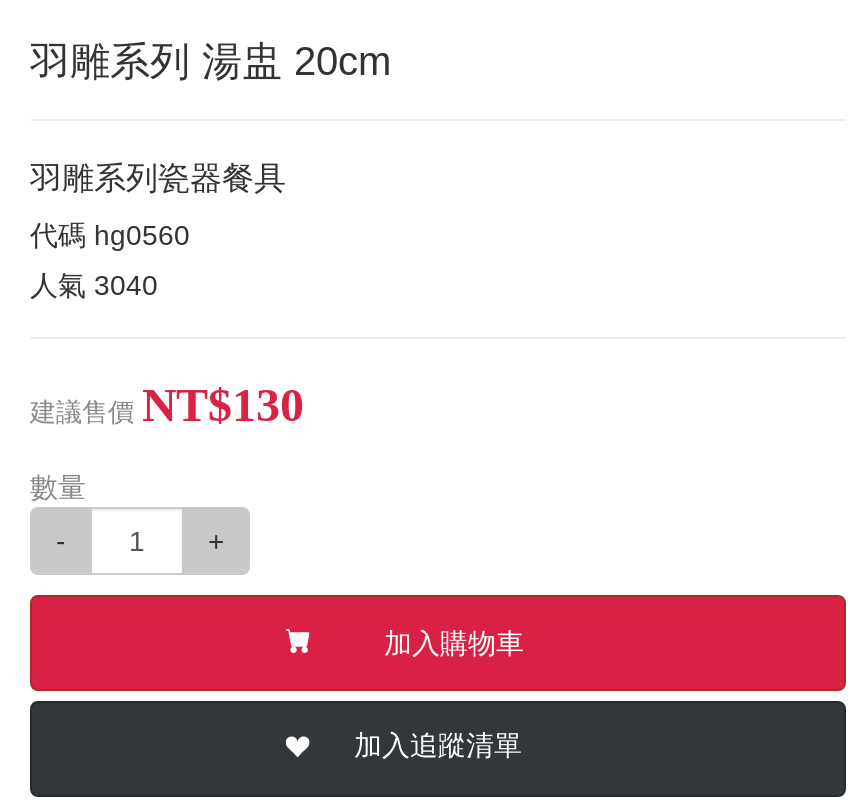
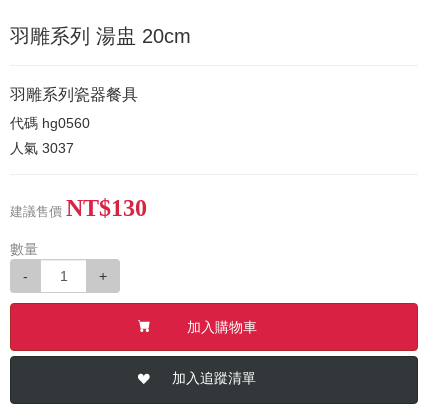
[30,269,158,301] 人氣3040 -> [10,140,74,156] 人氣3037

